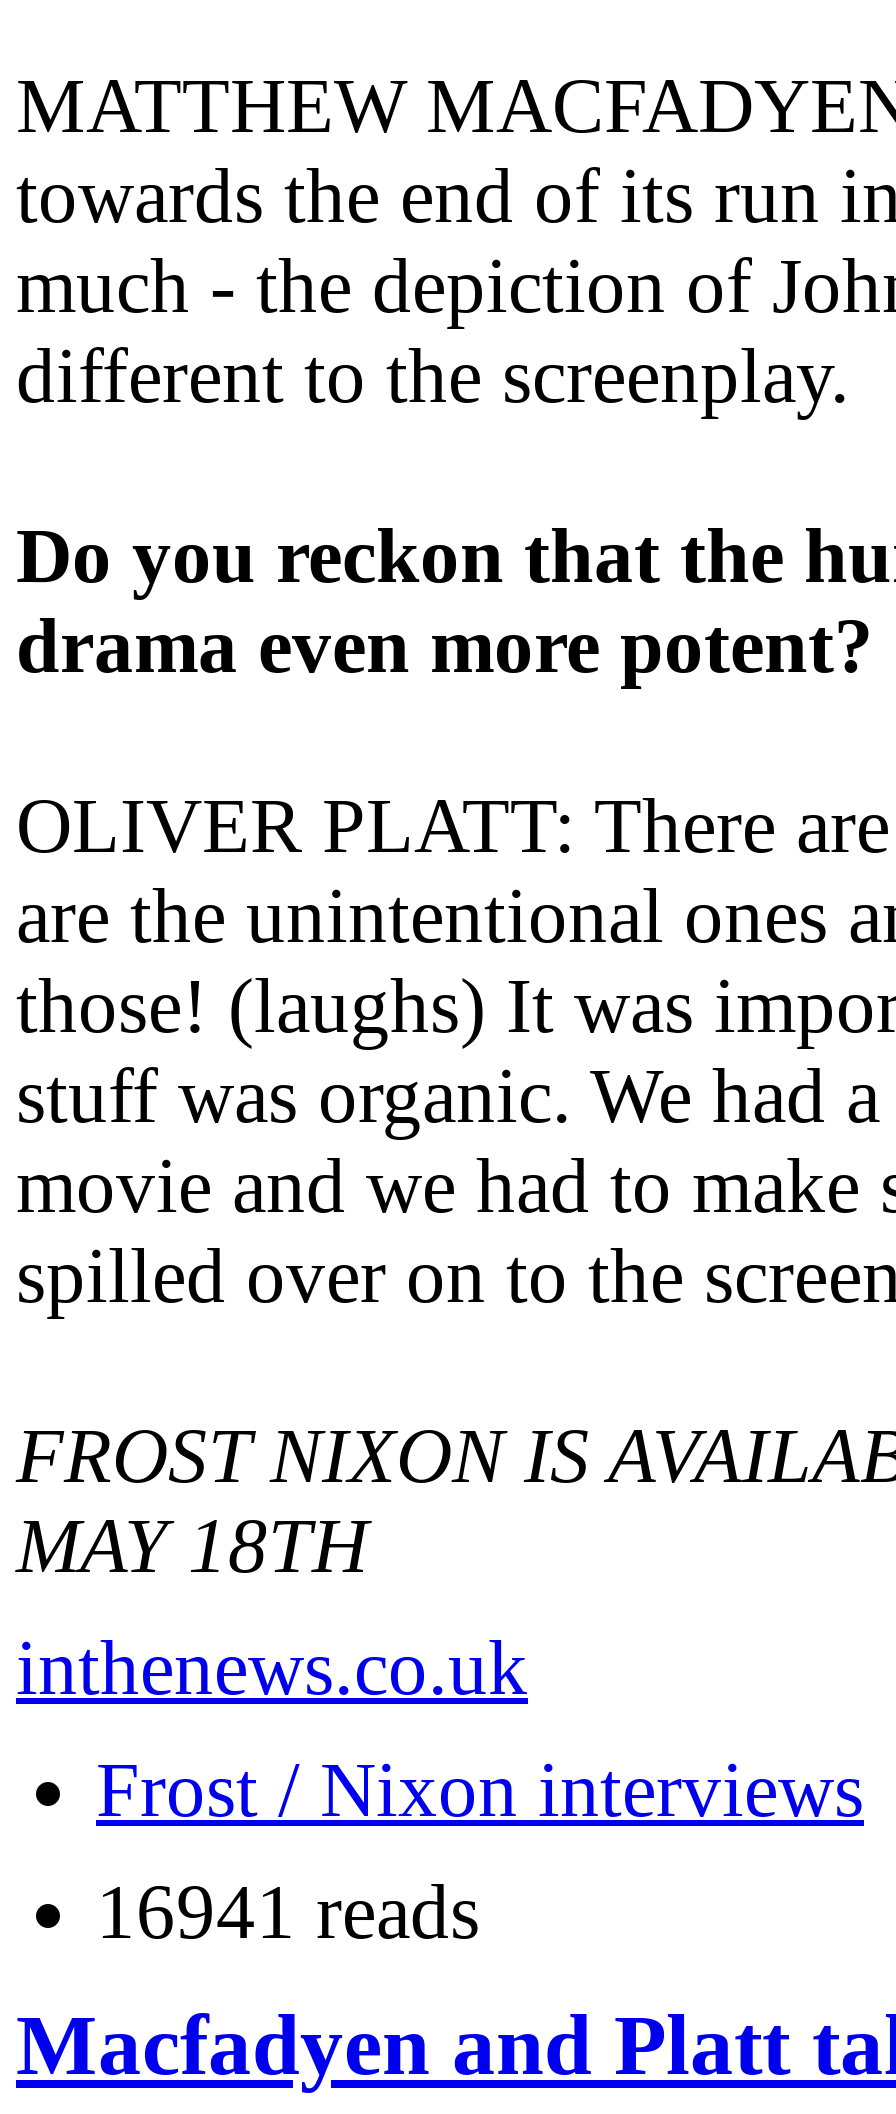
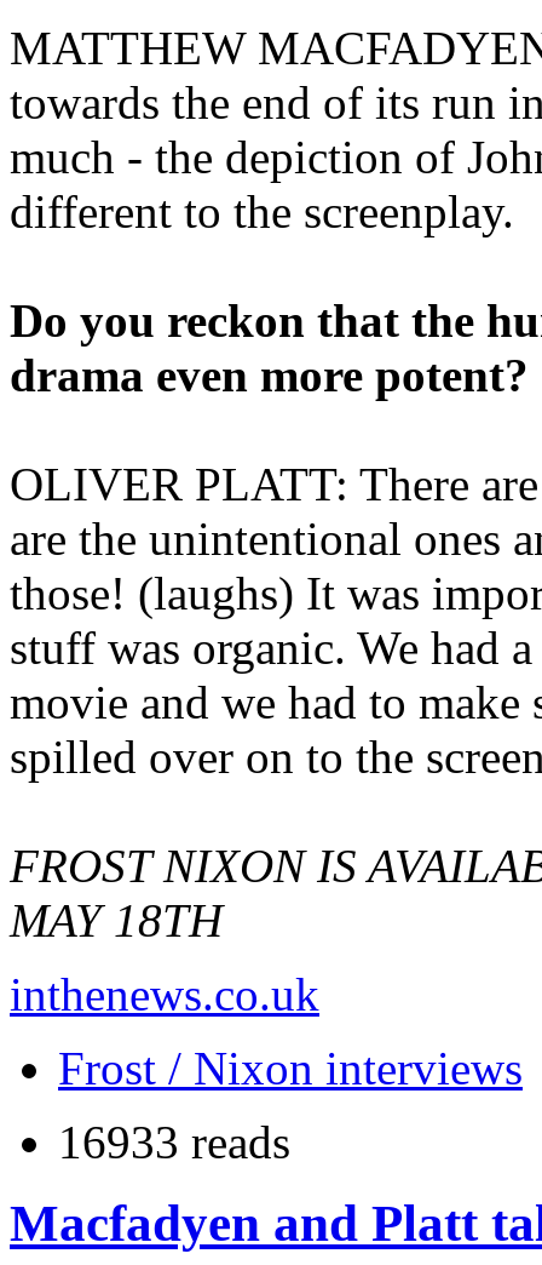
[96,1868,480,1954] 16941 reads -> [58,1116,290,1168] 16933 reads

